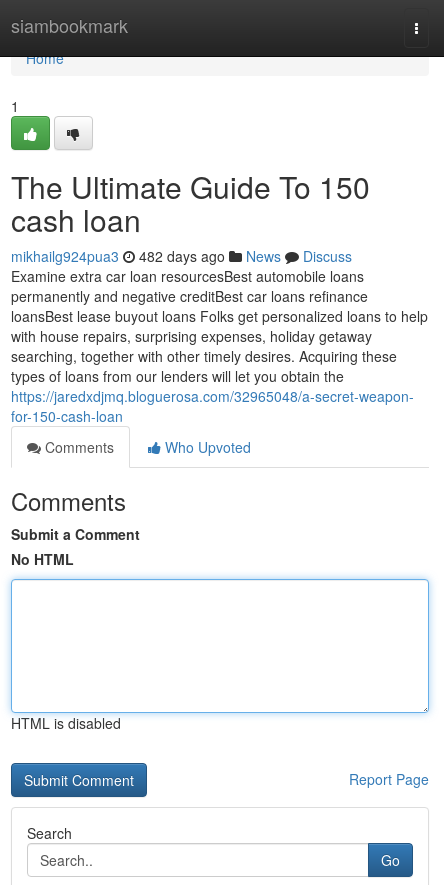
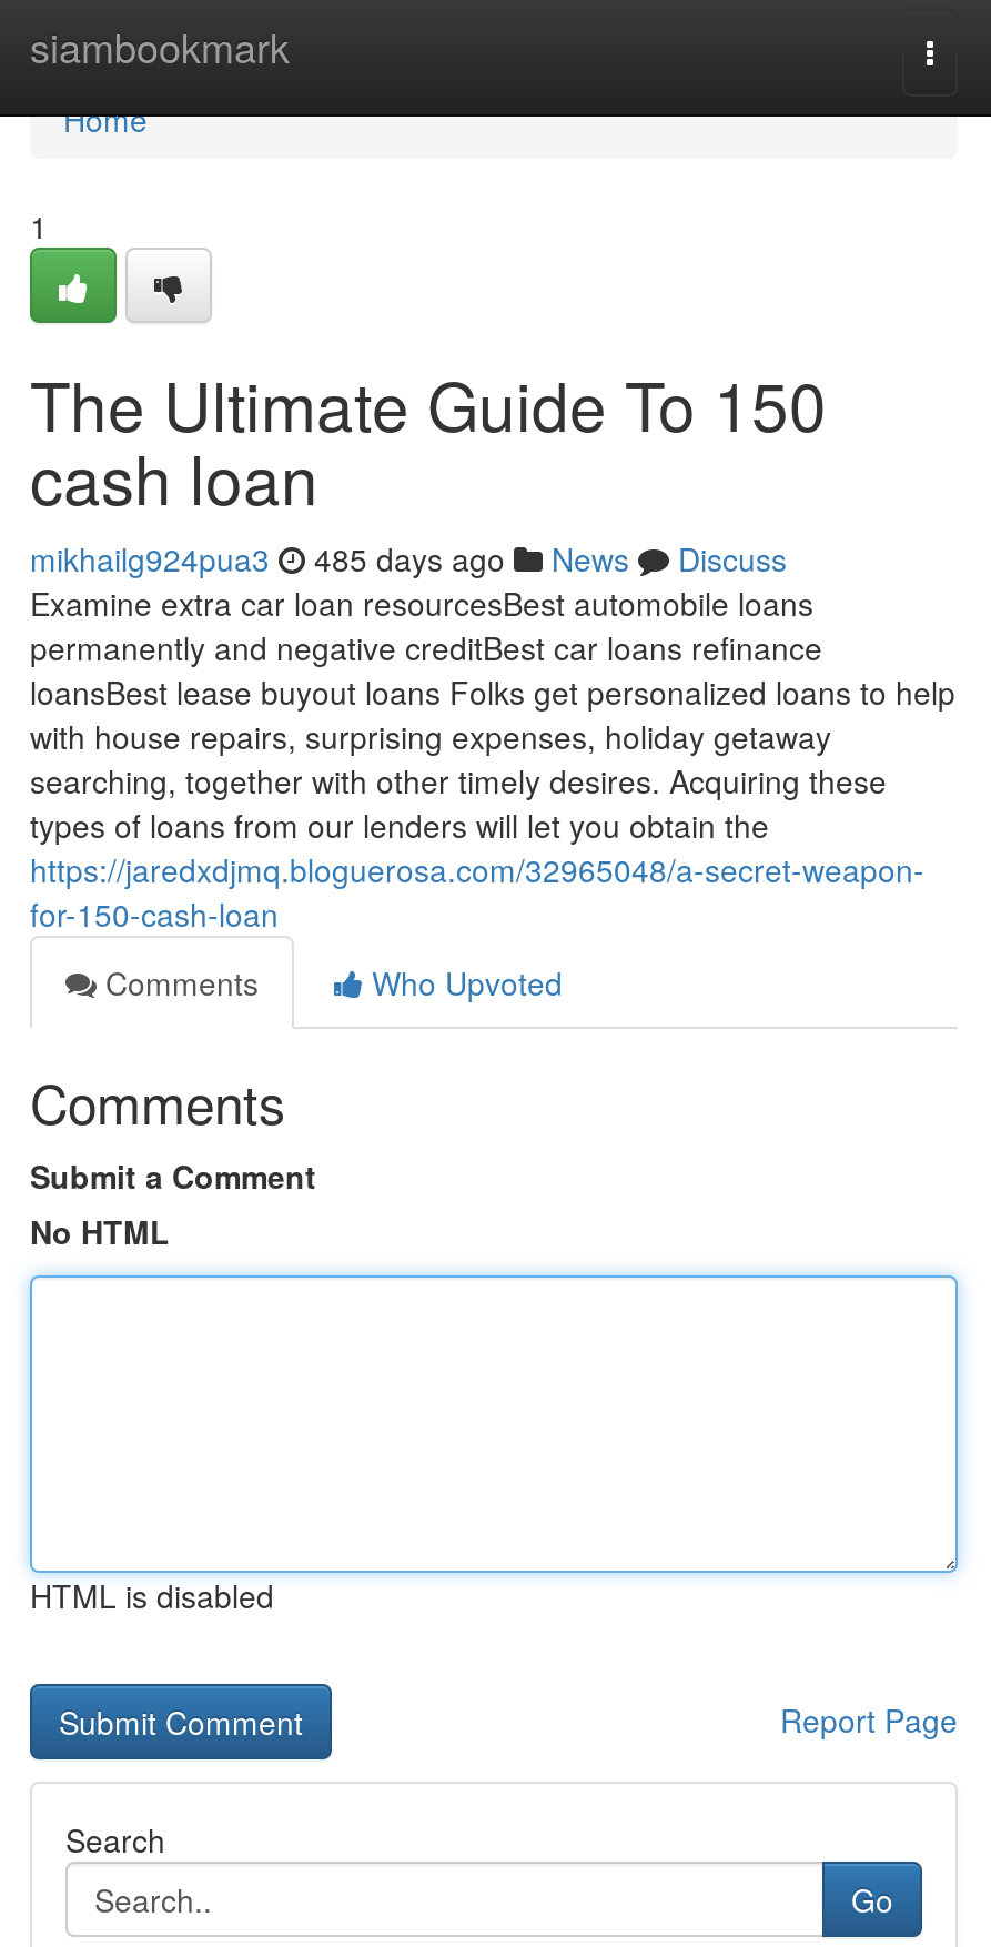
[11,246,352,266] mikhailg924pua3 482 days ago News Discuss -> [30,536,787,581] mikhailg924pua3 485 days ago News Discuss

